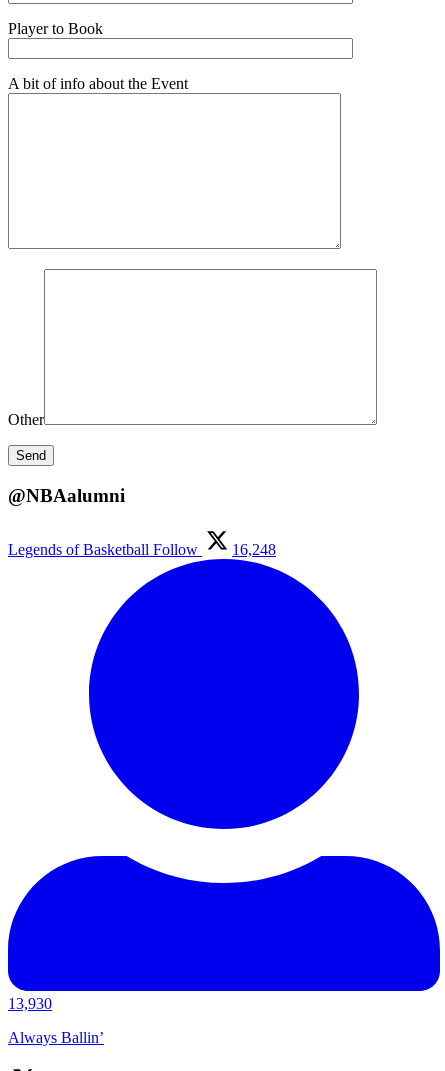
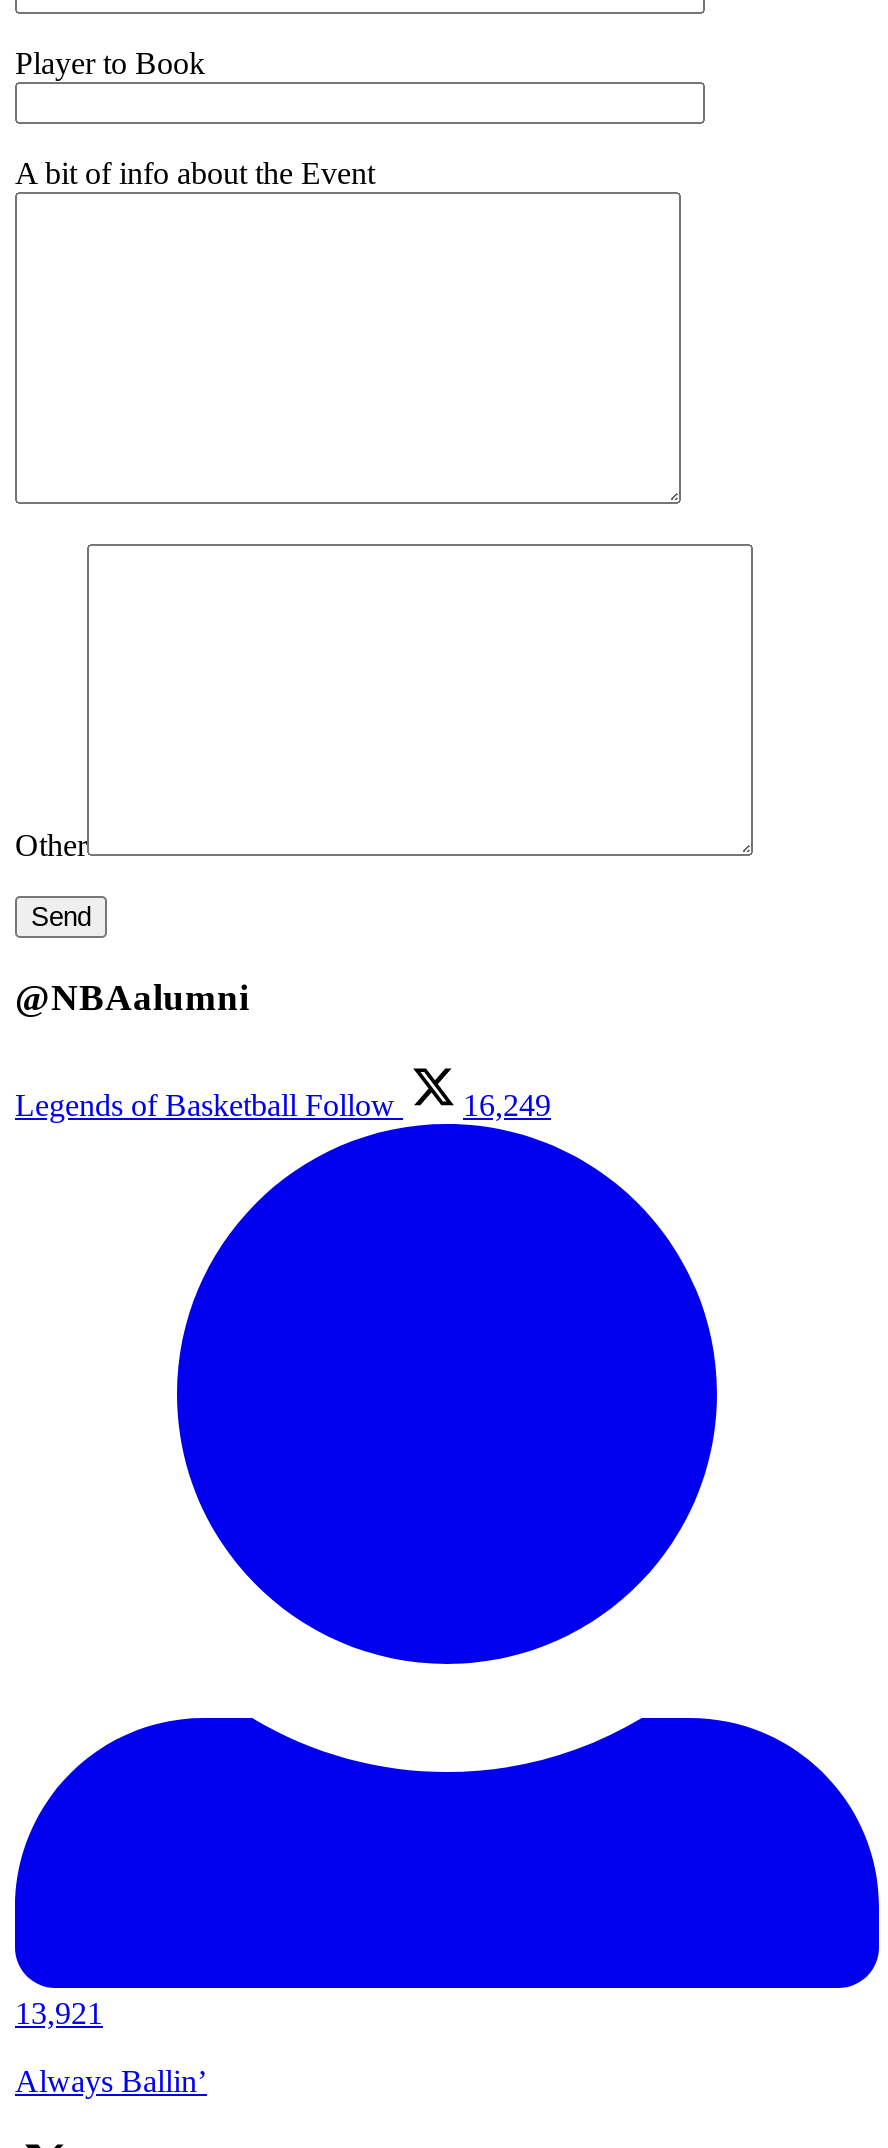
[8,541,276,558] Legends of Basketball Follow 16,248 -> [15,1088,551,1122] Legends of Basketball Follow 16,249
[8,995,52,1012] 13,930 -> [15,1996,103,2030] 13,921

